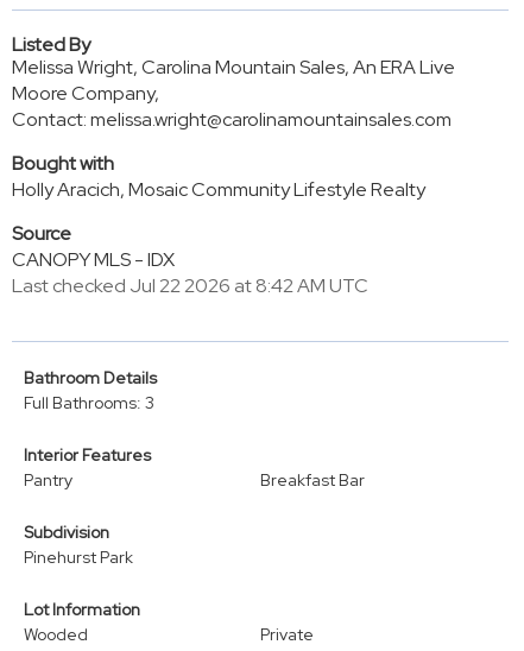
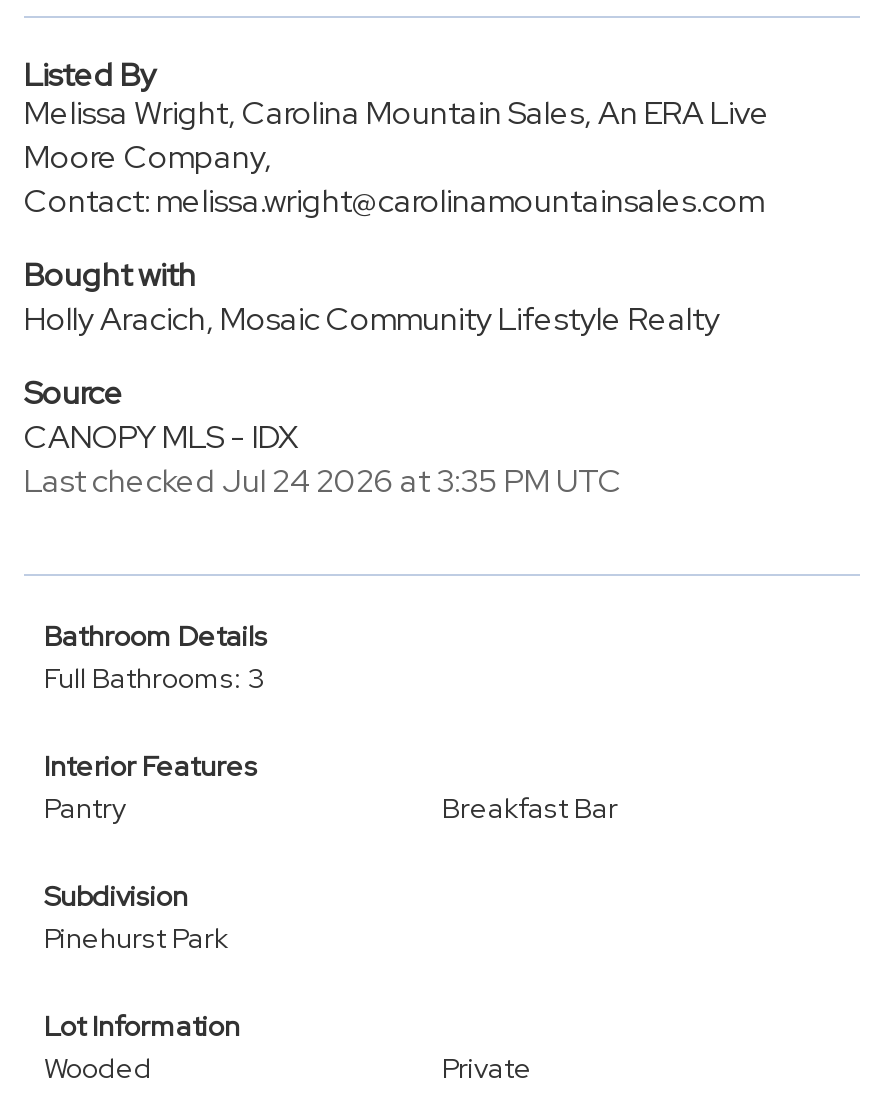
[12,273,368,298] Last checked Jul 22 2026 at 8:42 AM UTC -> [24,460,622,502] Last checked Jul 24 2026 at 3:35 PM UTC

